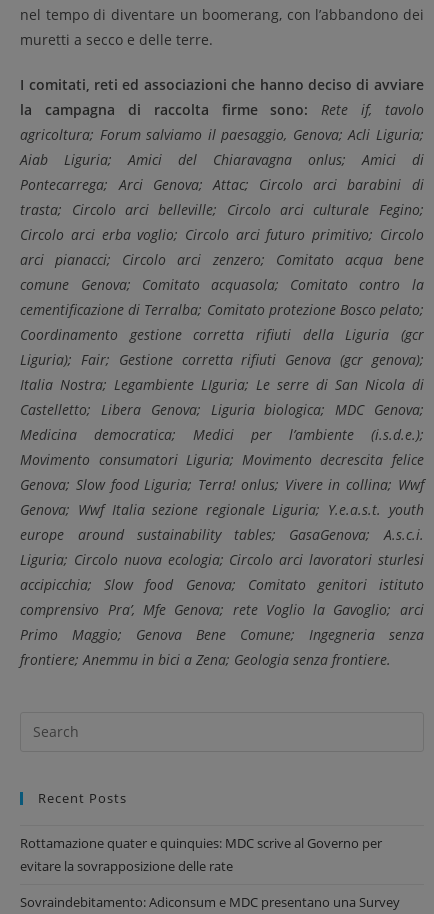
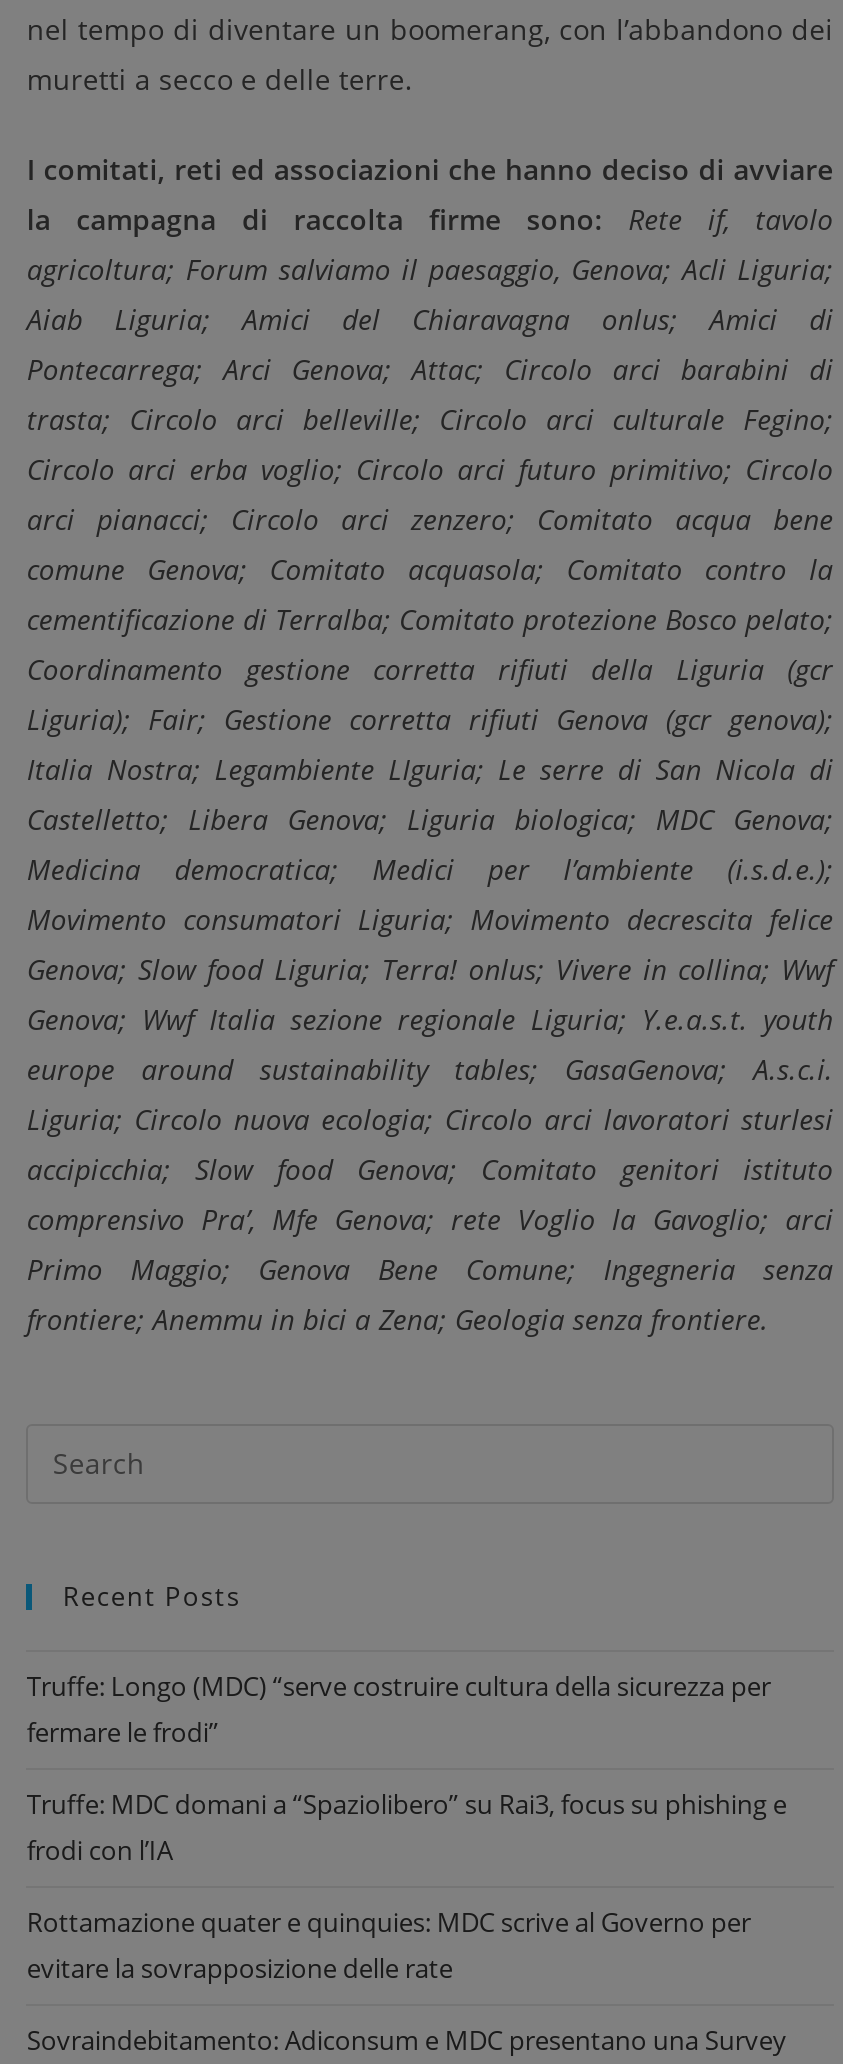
none -> [27,1667,787,1867] Truffe: Longo (MDC) “serve costruire cultura della sicurezza per | fermare le frodi” | Truffe: MDC domani a “Spaziolibero” su Rai3, focus su phishing e | frodi con l’IA

